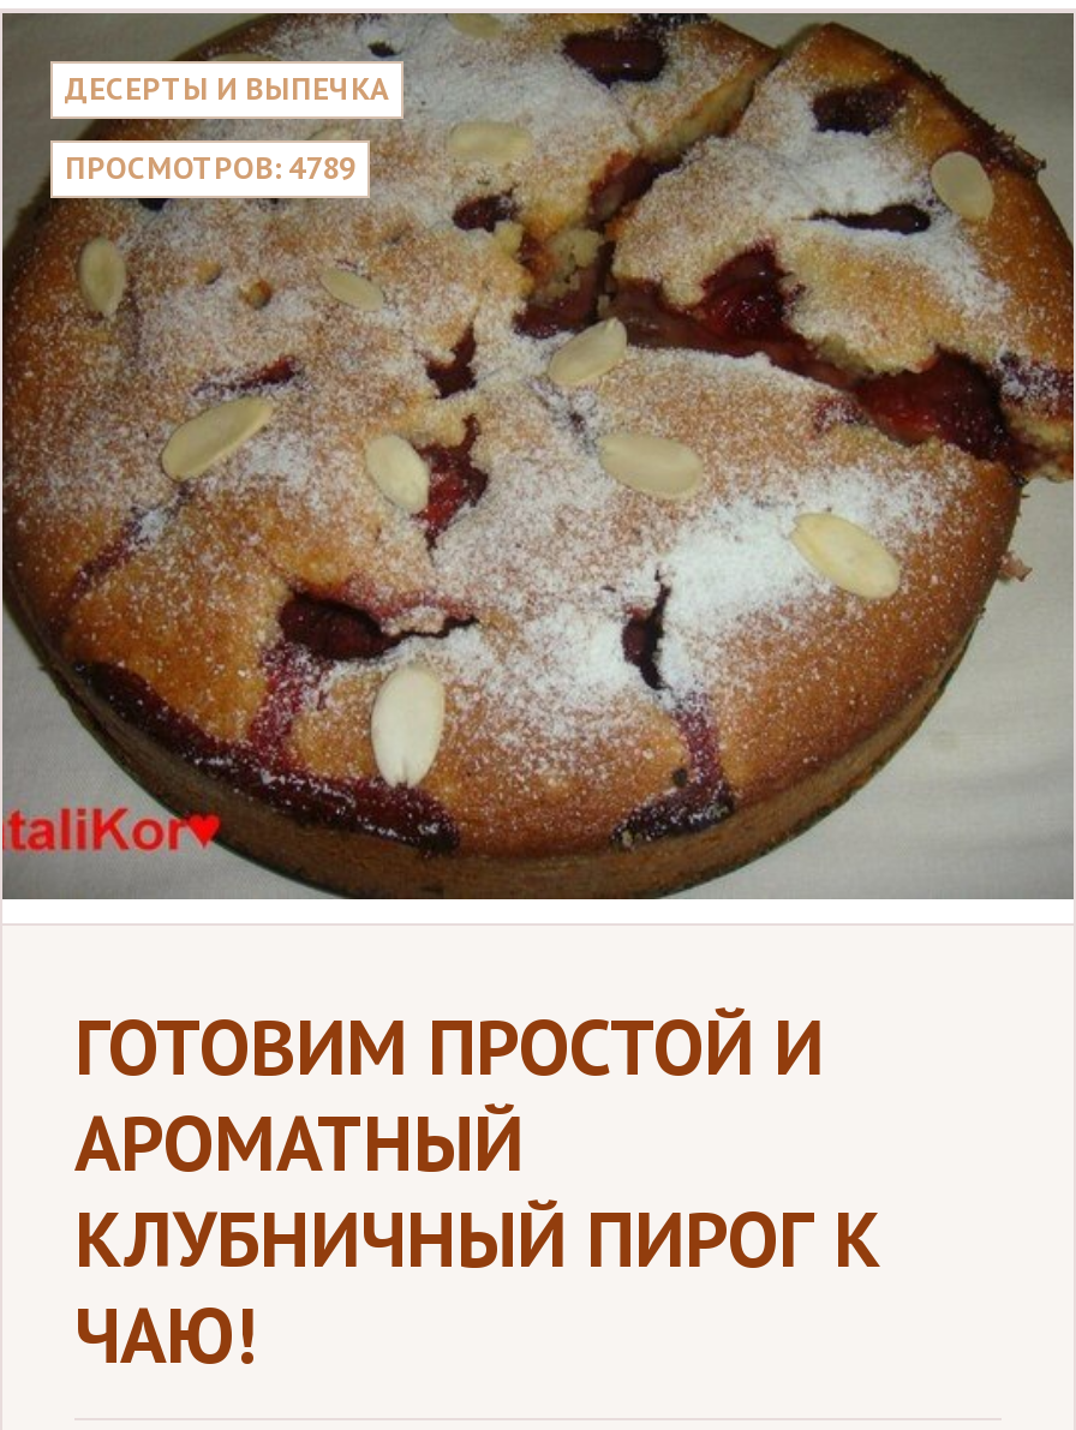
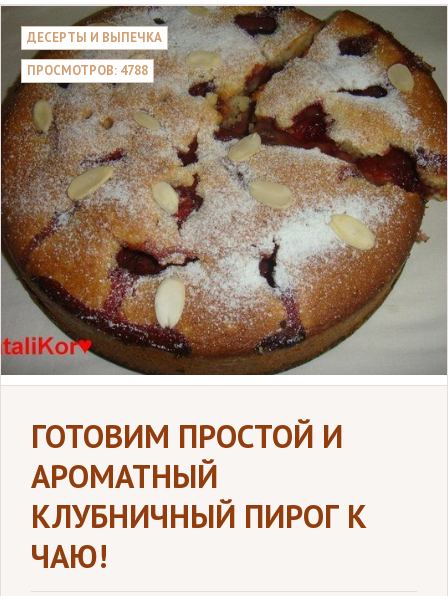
[65,148,355,189] ПРОСМОТРОВ: 4789 -> [27,62,148,79] ПРОСМОТРОВ: 4788

